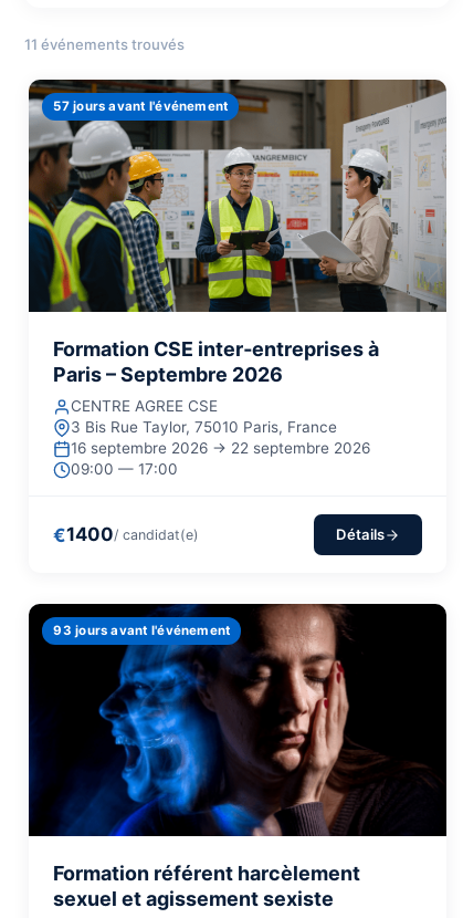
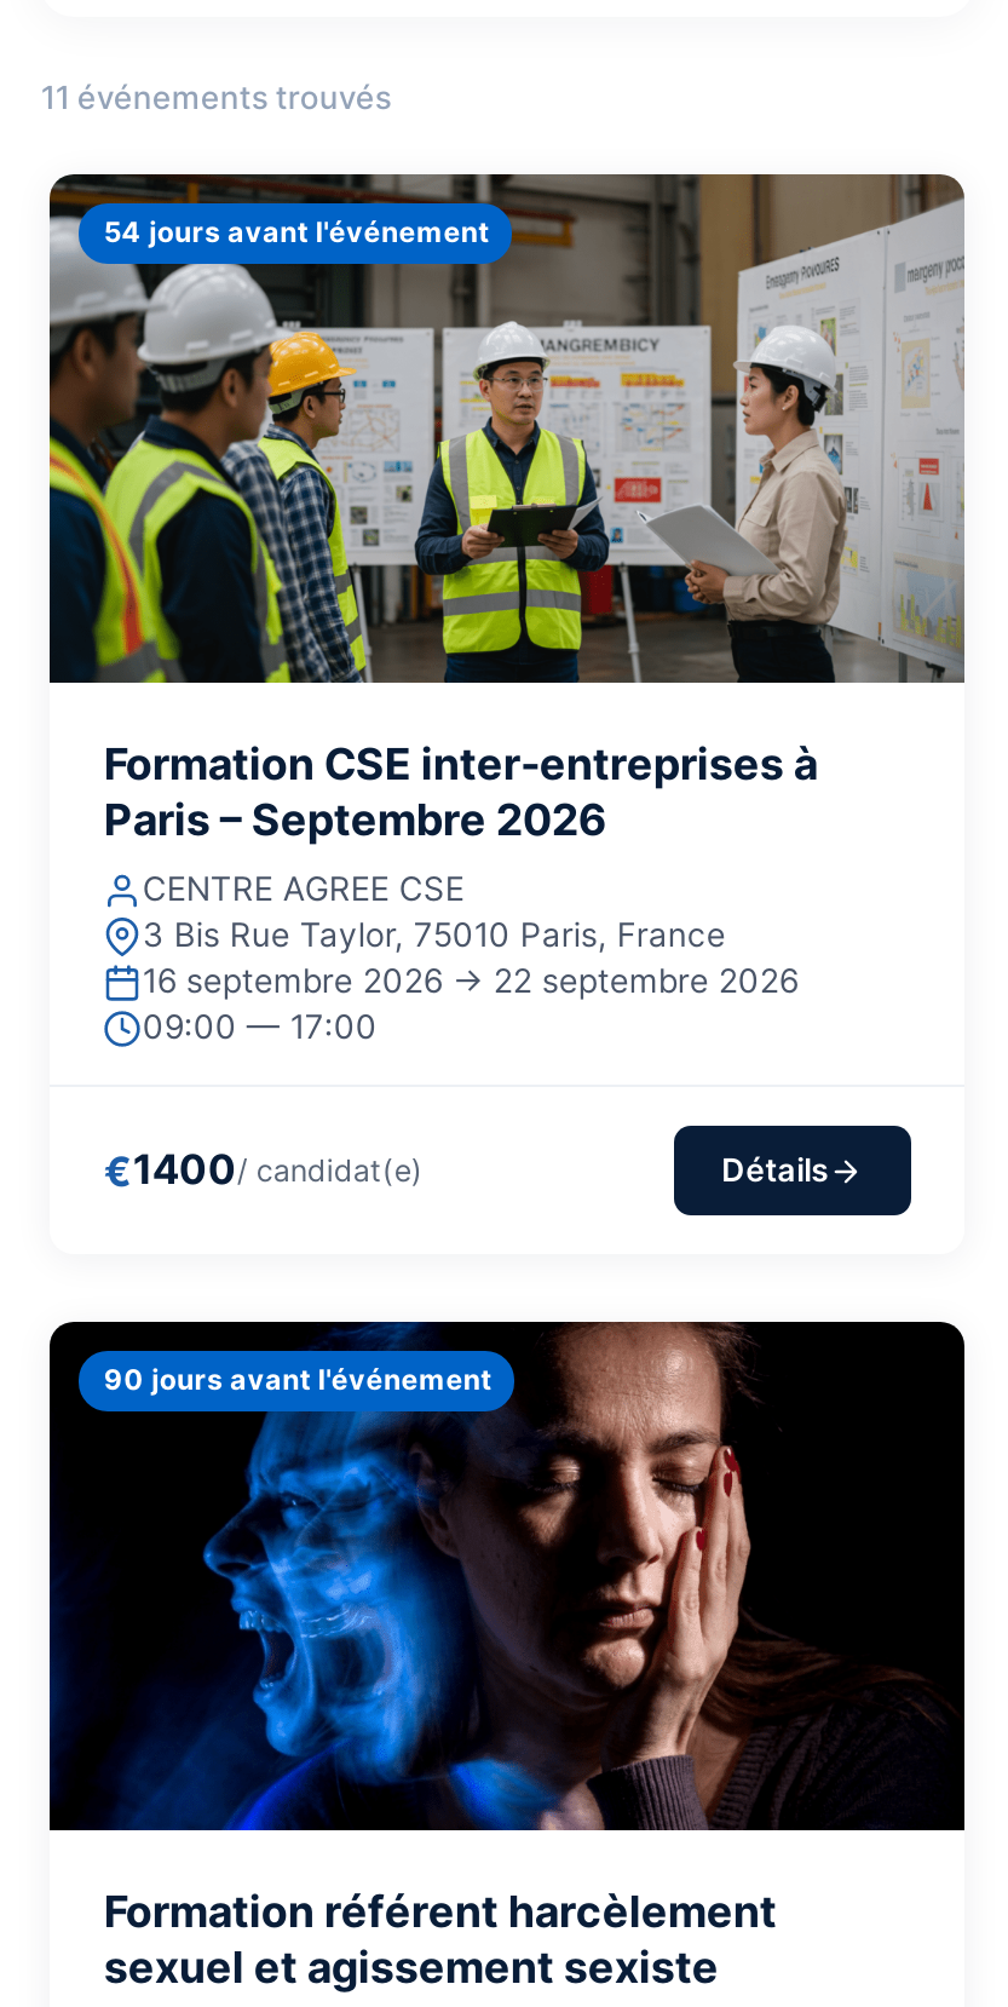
[53,99,228,114] 57 jours avant l'événement -> [104,216,489,250] 54 jours avant l'événement
[53,623,230,639] 93 jours avant l'événement -> [104,1364,491,1398] 90 jours avant l'événement

